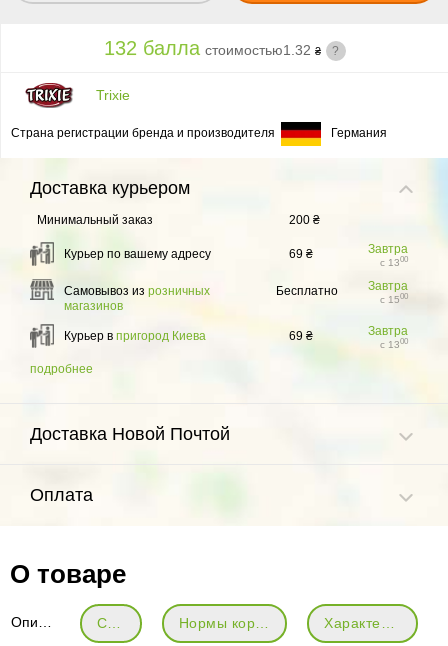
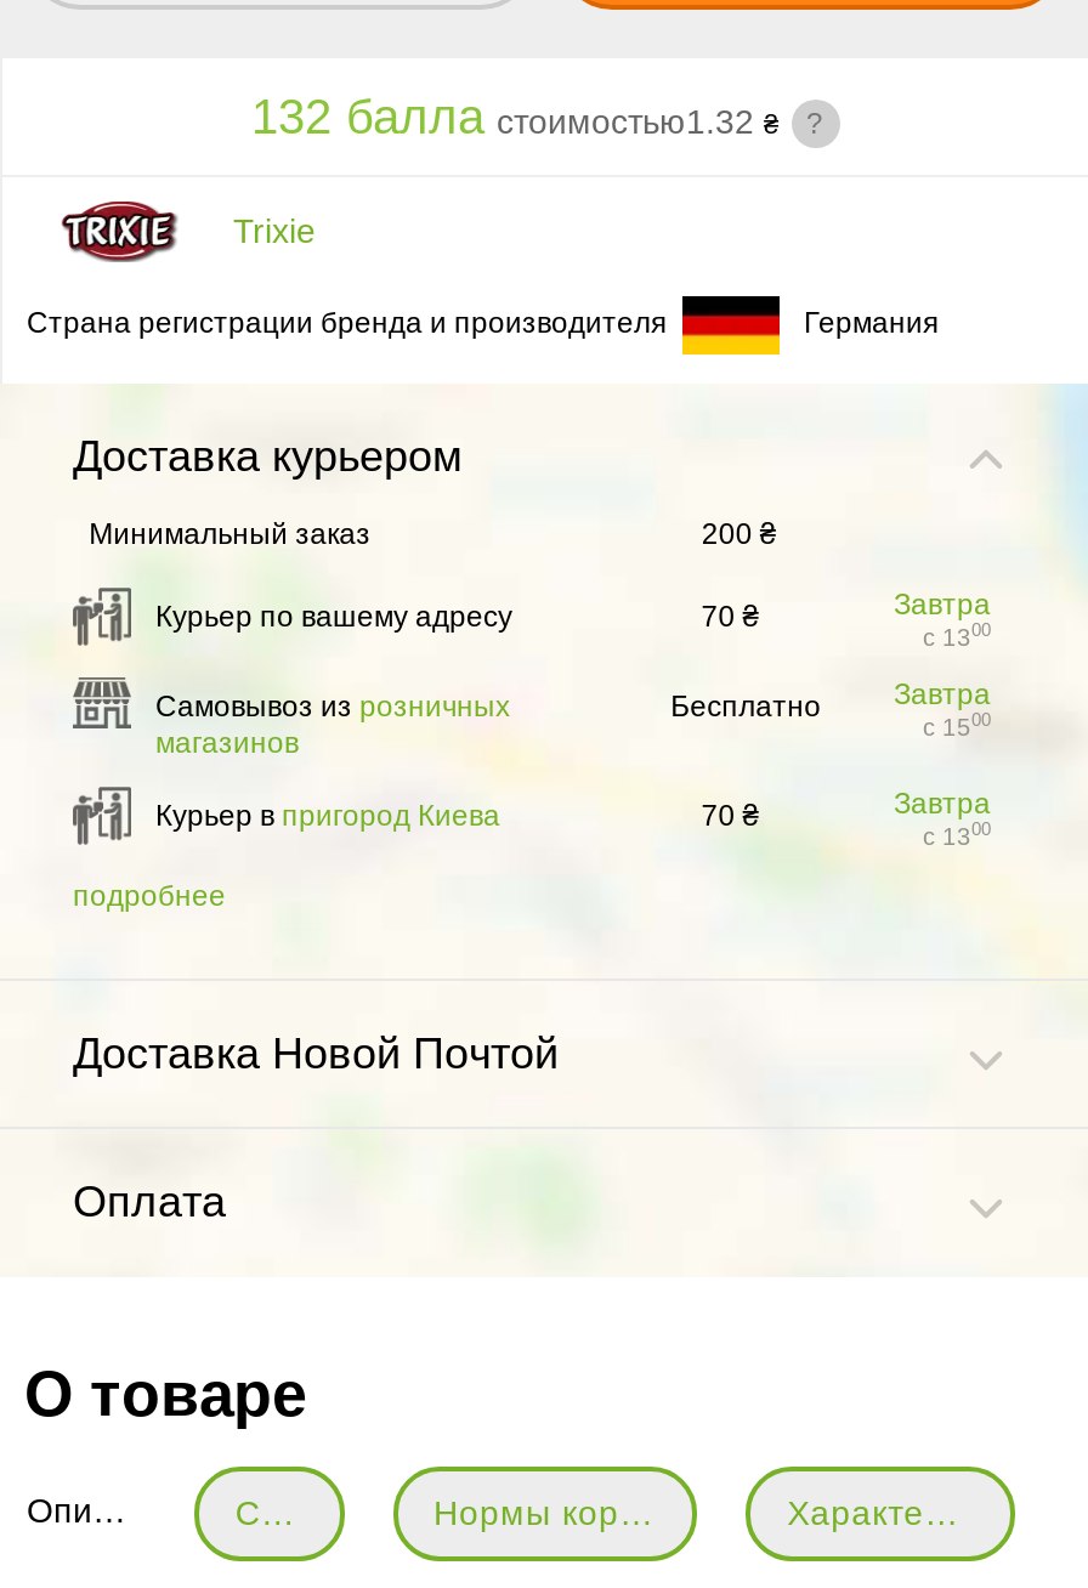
[289,247,313,261] 69 ₴ -> [701,600,760,634] 70 ₴
[289,329,313,343] 69 ₴ -> [701,799,760,833] 70 ₴

